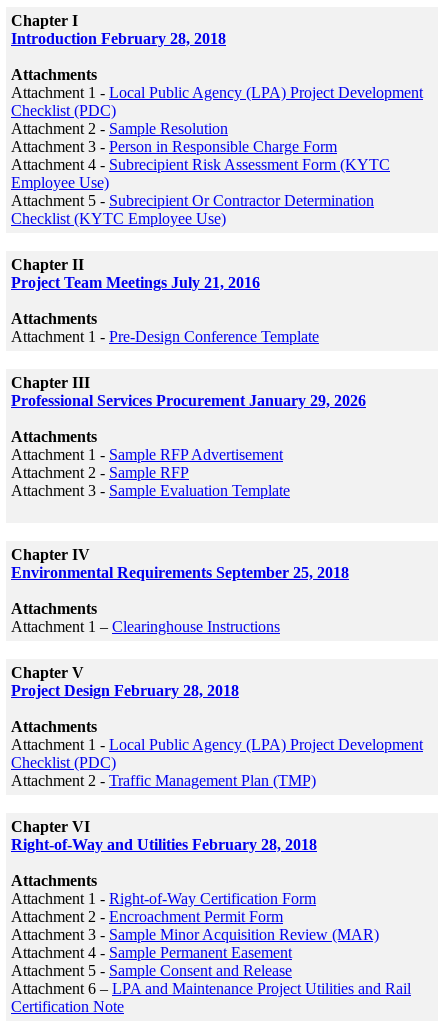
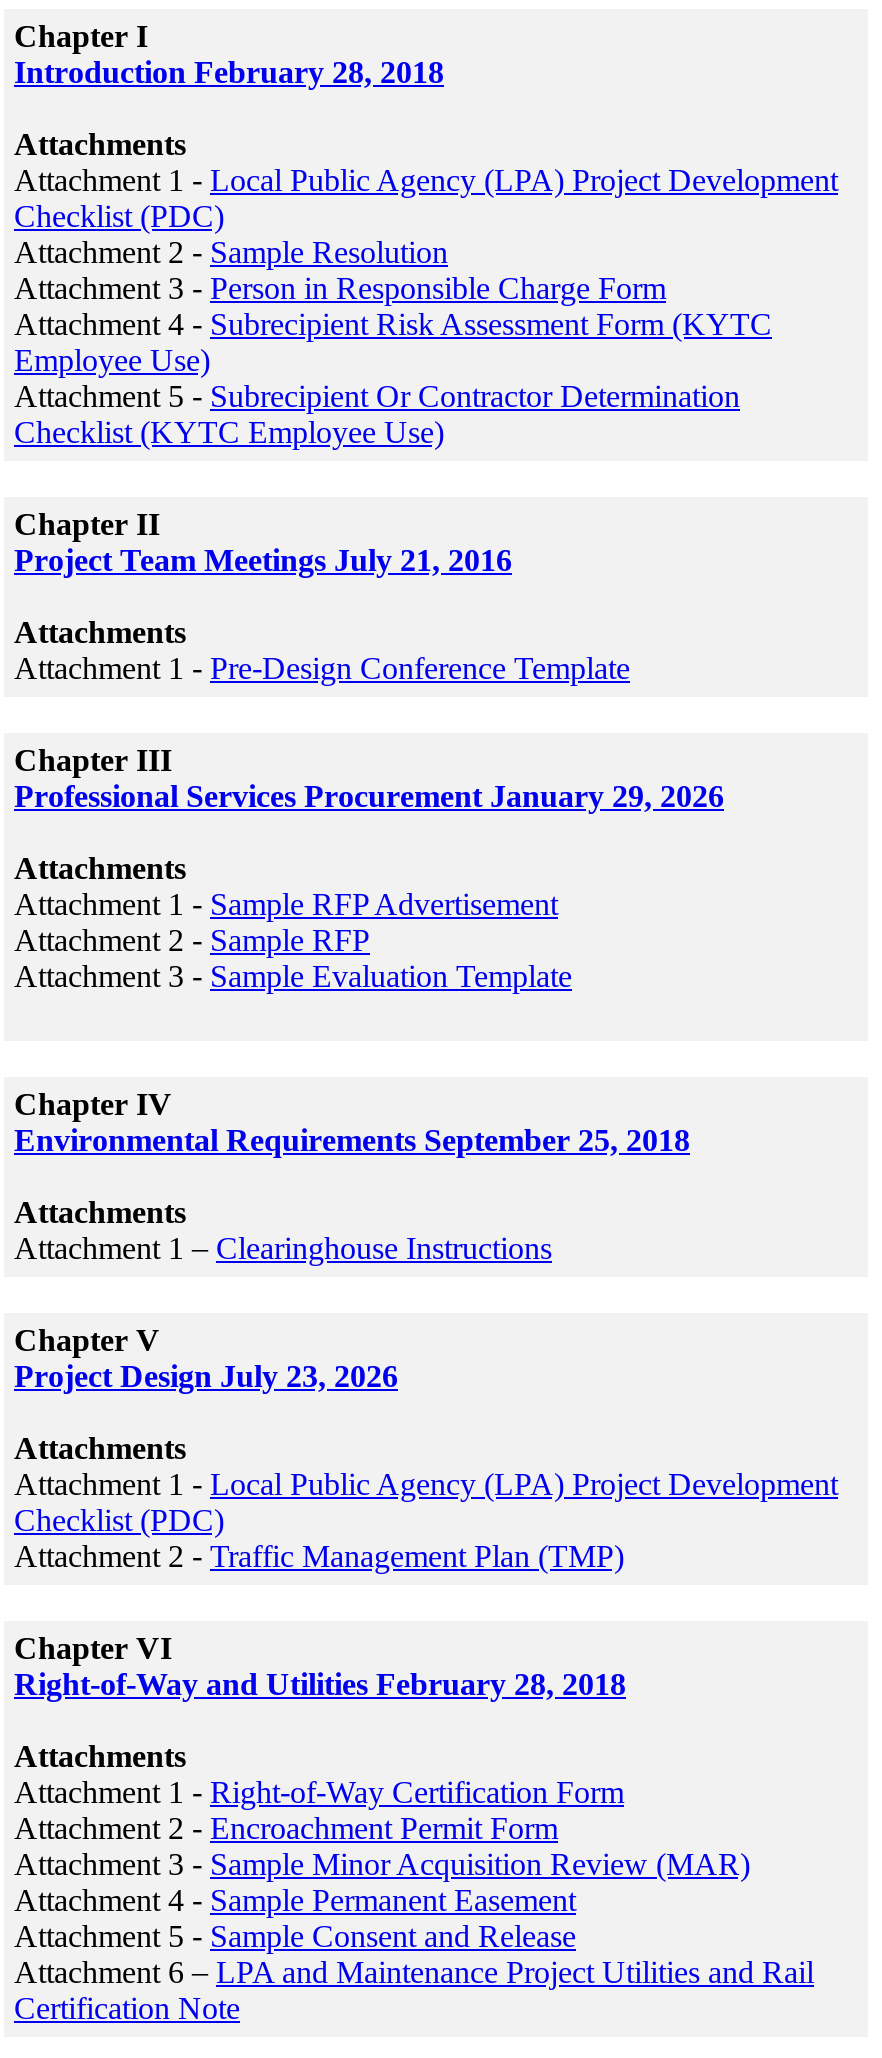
[11,682,239,699] Project Design February 28, 2018 -> [14,1359,398,1393] Project Design July 23, 2026

